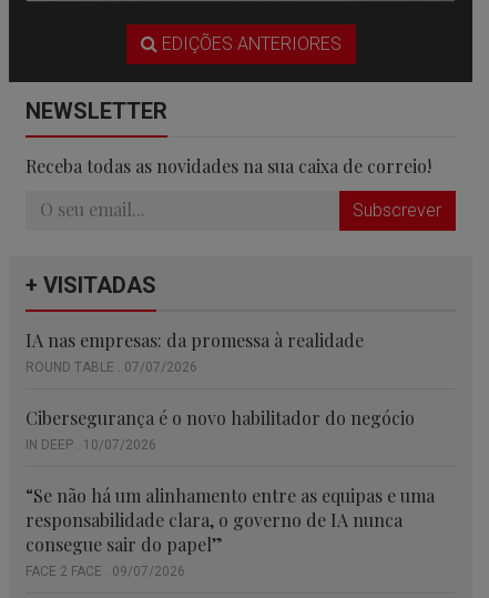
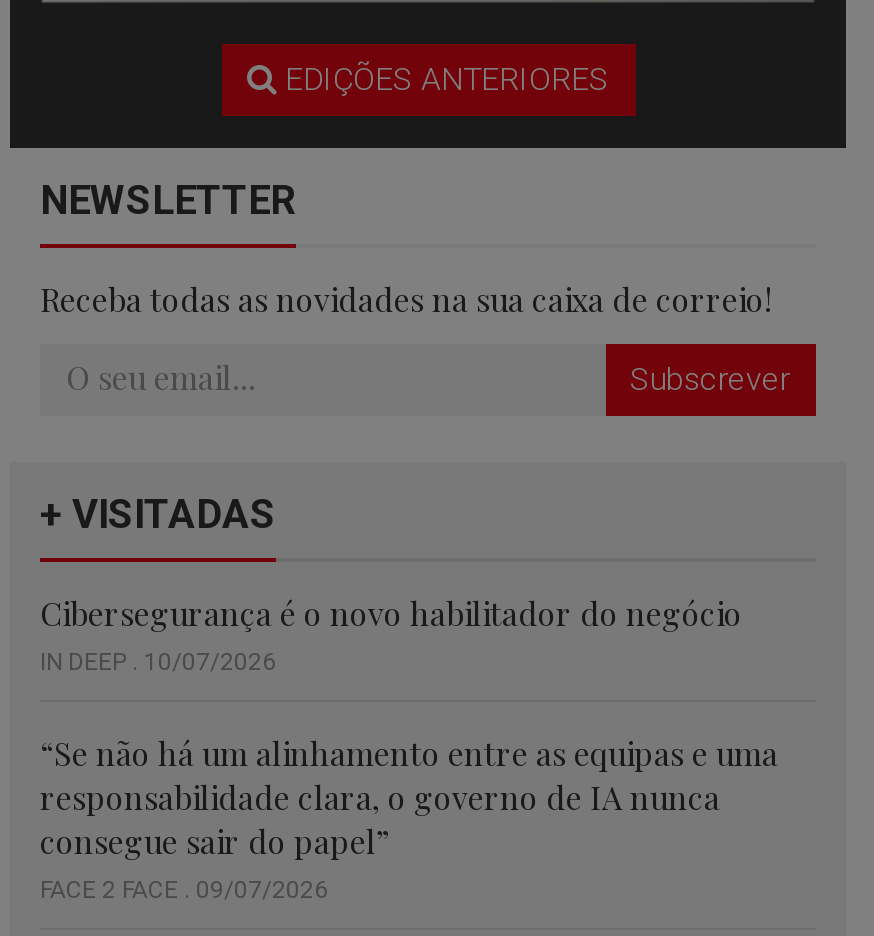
[26,328,364,375] IA nas empresas: da promessa à realidade | ROUND TABLE . 07/07/2026 -> none

